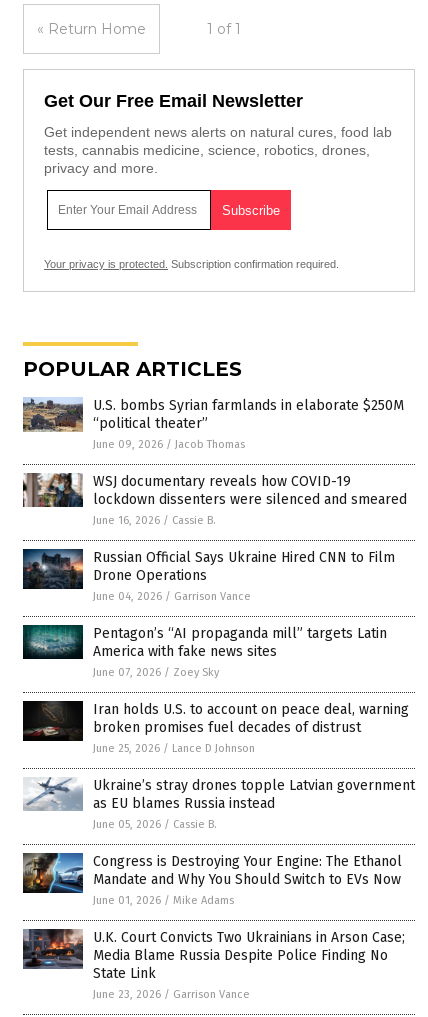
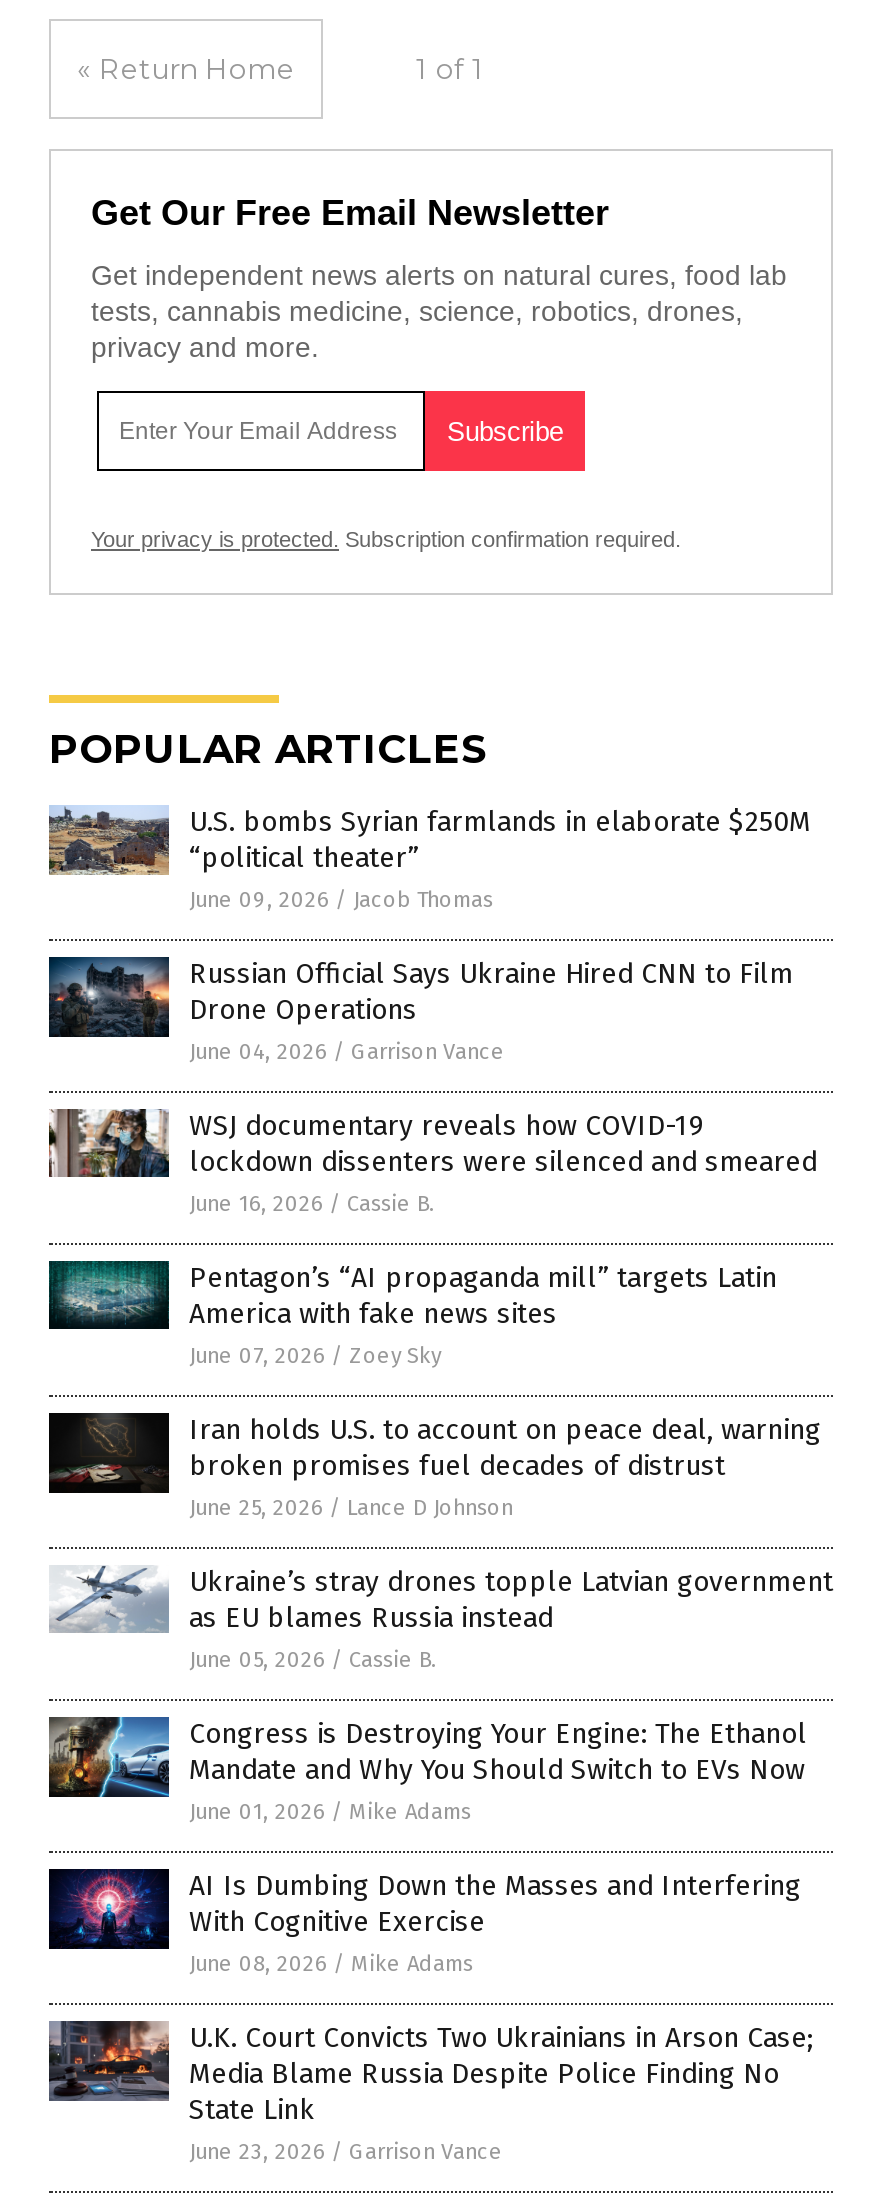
moved [22,549,395,603] -> [47,955,793,1065]: [image] | Russian Official Says Ukraine Hired CNN to Film | Drone Operations | June 04, 2026 / Garrison Vance
none -> [49,1867,801,1977] [image] | AI Is Dumbing Down the Masses and Interfering | With Cognitive Exercise | June 08, 2026 / Mike Adams

